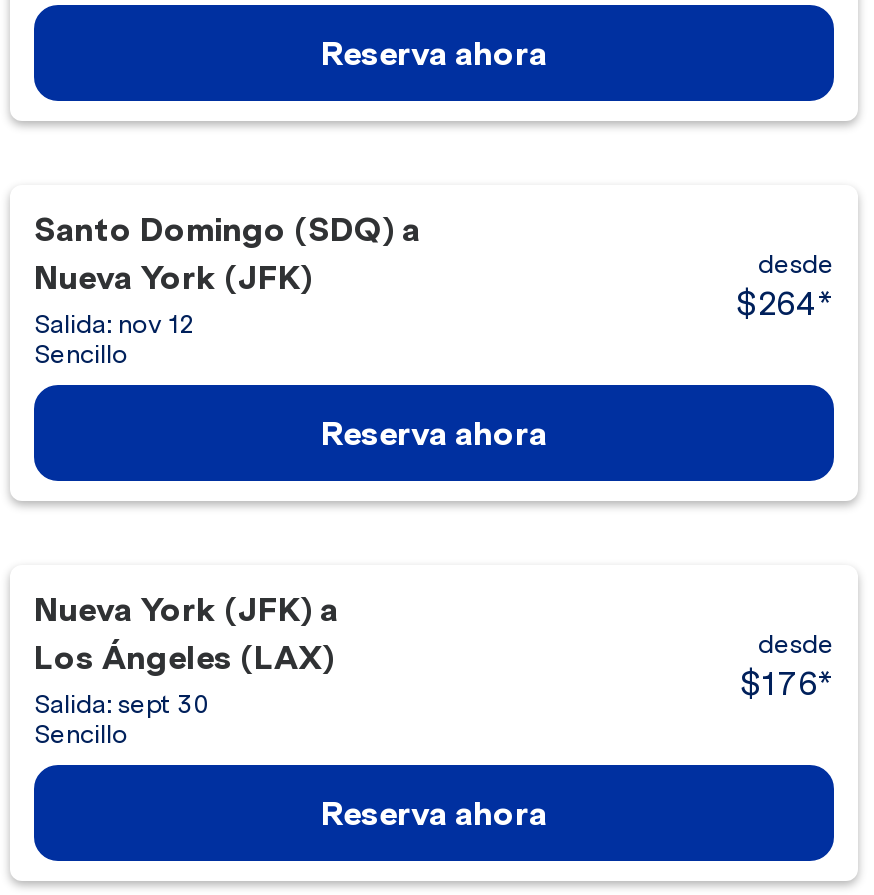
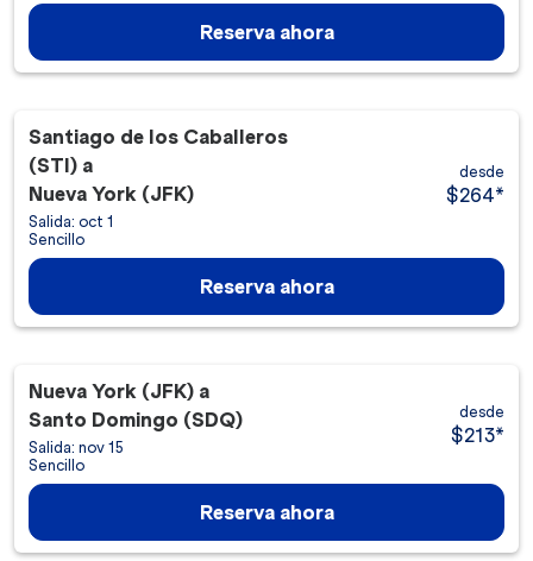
[34,209,420,249] Santo Domingo (SDQ) a -> [29,125,288,177] Santiago de los Caballeros | (STI) a
[34,309,194,339] Salida: nov 12 -> [29,213,114,231] Salida: oct 1
[34,637,334,719] Los Ángeles (LAX) | Salida: sept 30 -> [29,408,243,456] Santo Domingo (SDQ) | Salida: nov 15
[740,662,834,702] $176* -> [451,423,504,446] $213*

